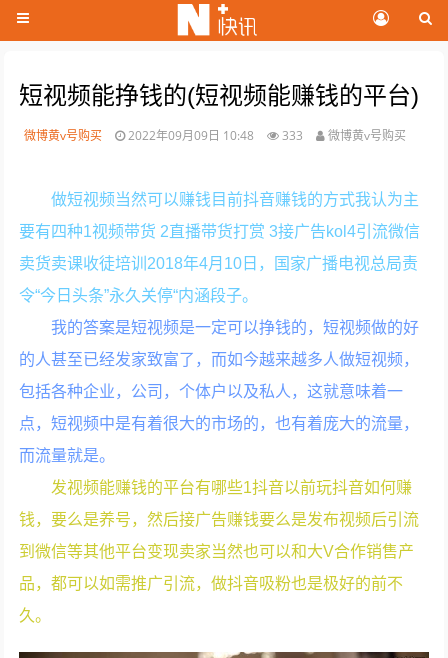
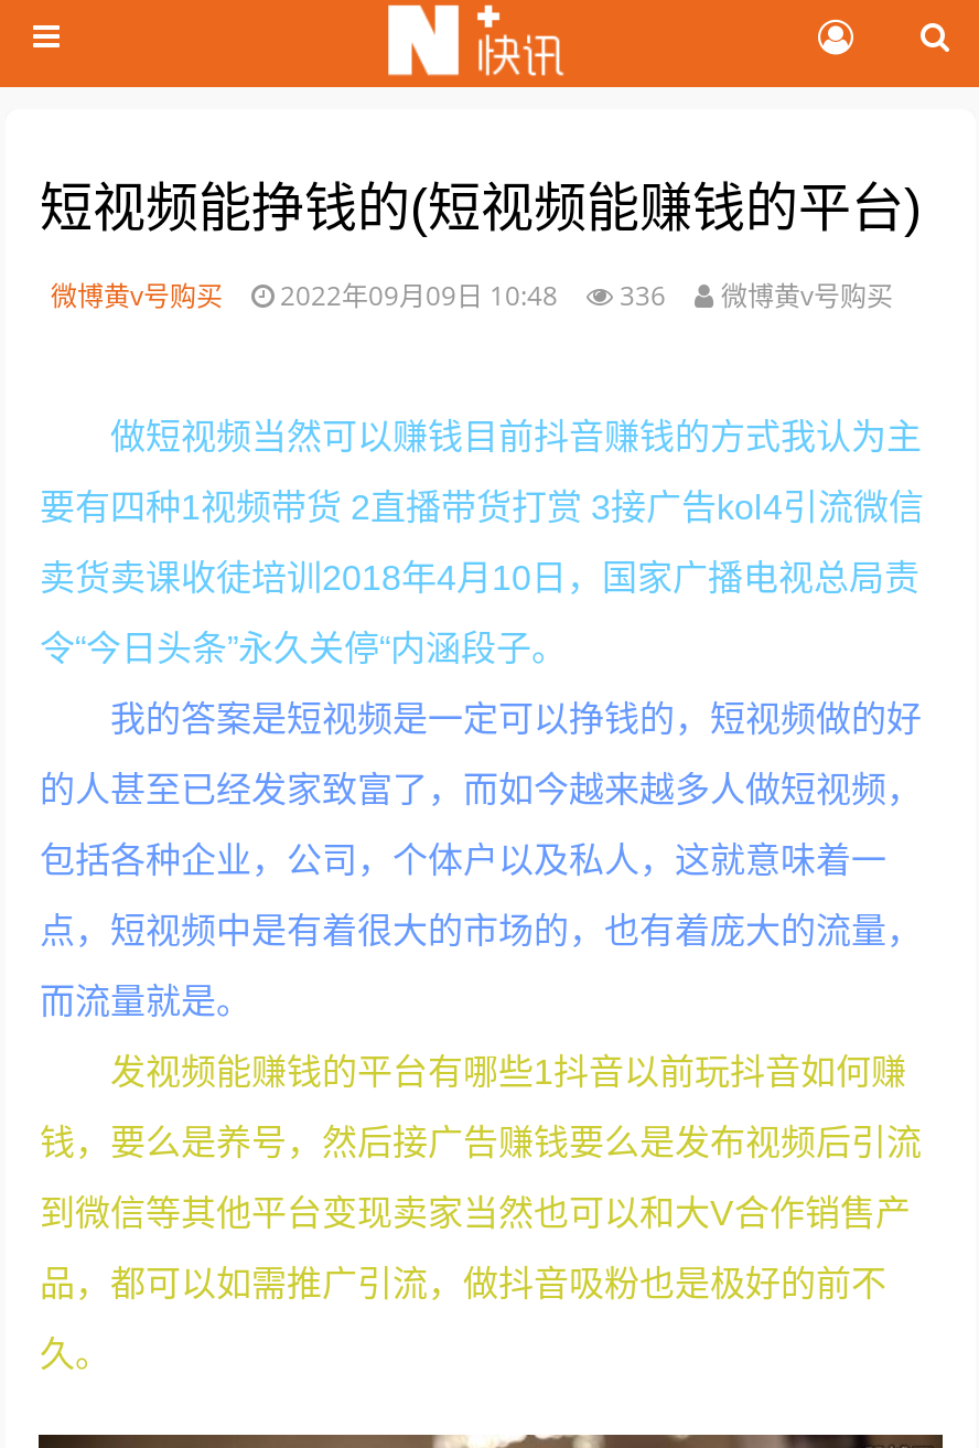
[24,127,406,144] 微博黄v号购买 2022年09月09日 10:48 333 微博黄v号购买 -> [51,277,893,314] 微博黄v号购买 2022年09月09日 10:48 336 微博黄v号购买

